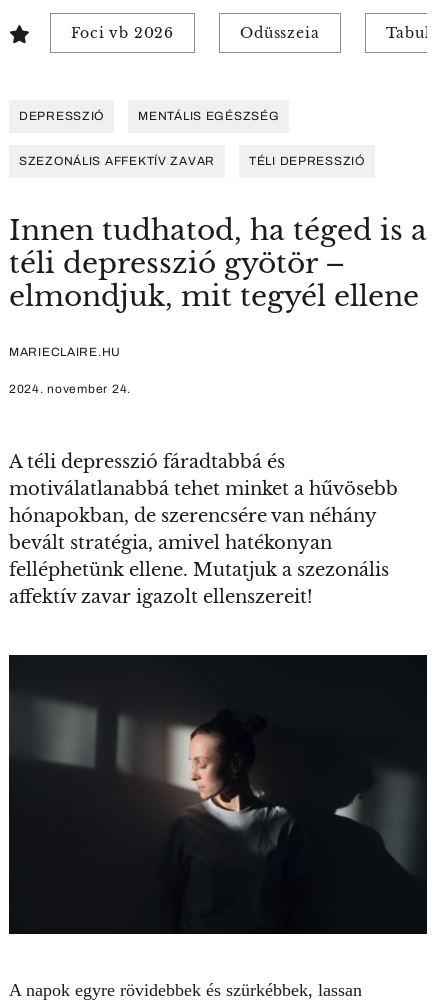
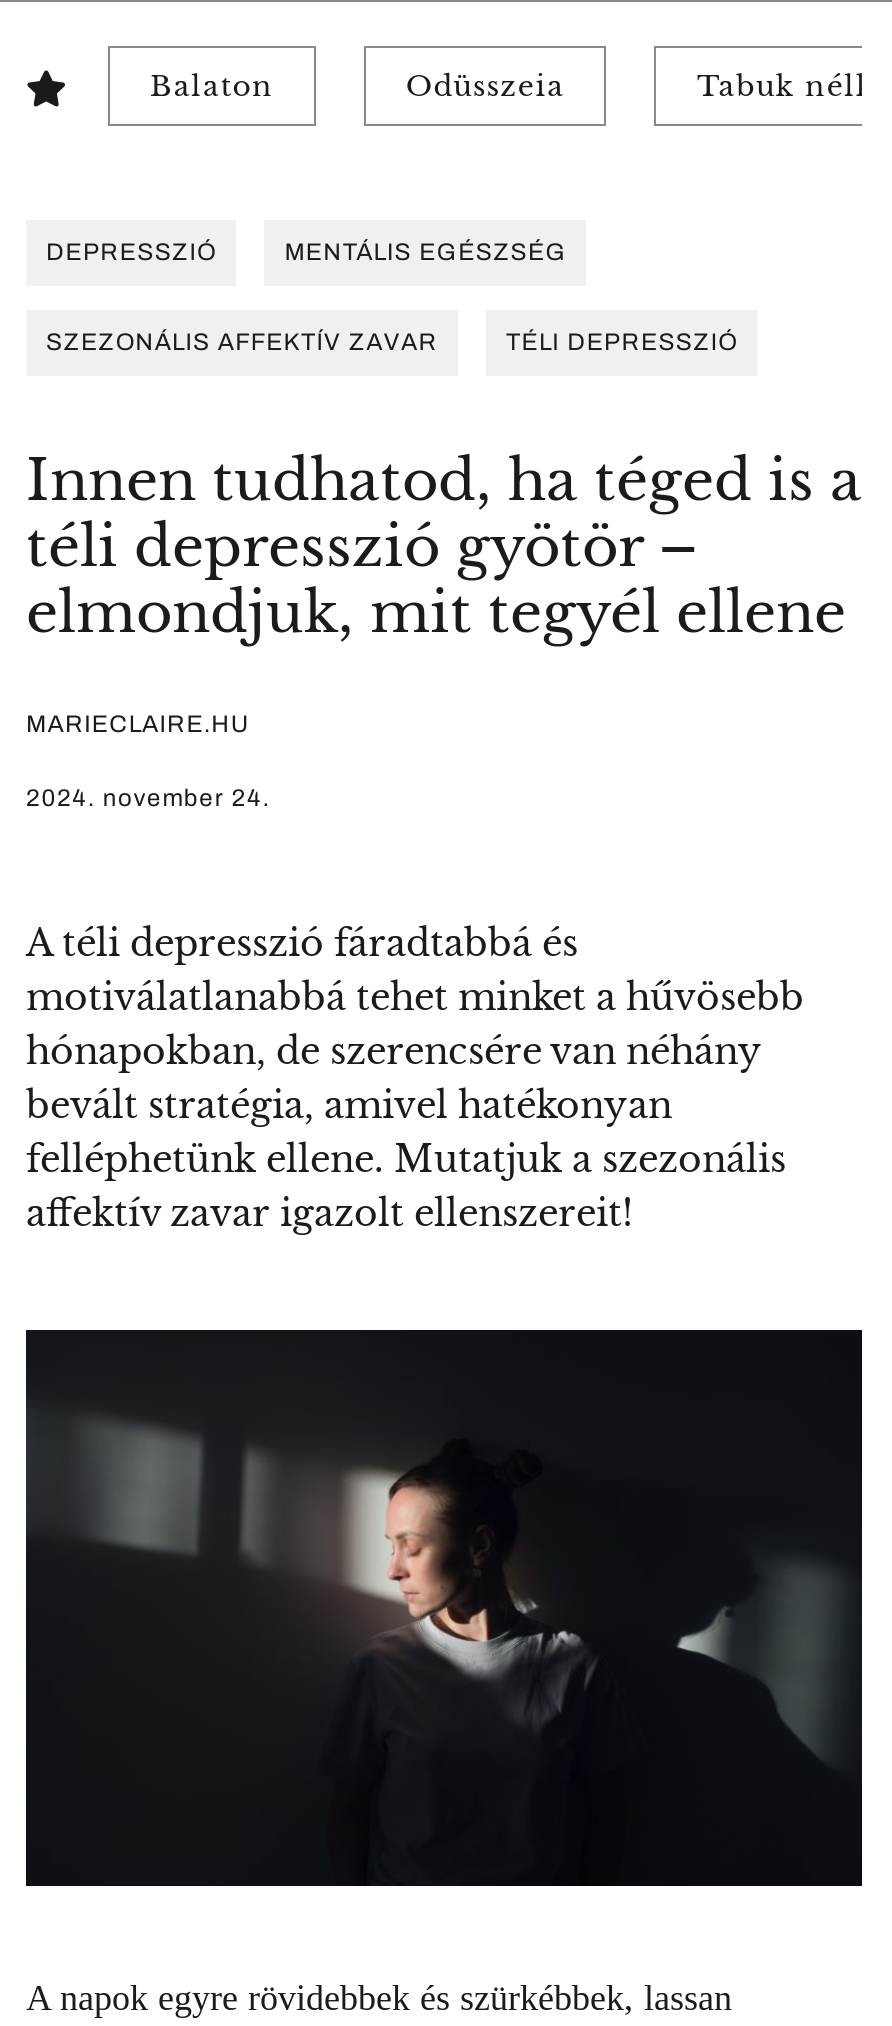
[71,24,174,42] Foci vb 2026 -> [150,68,274,104] Balaton

